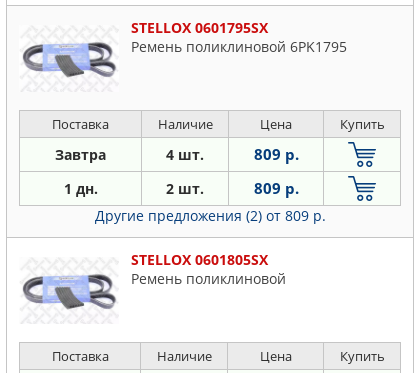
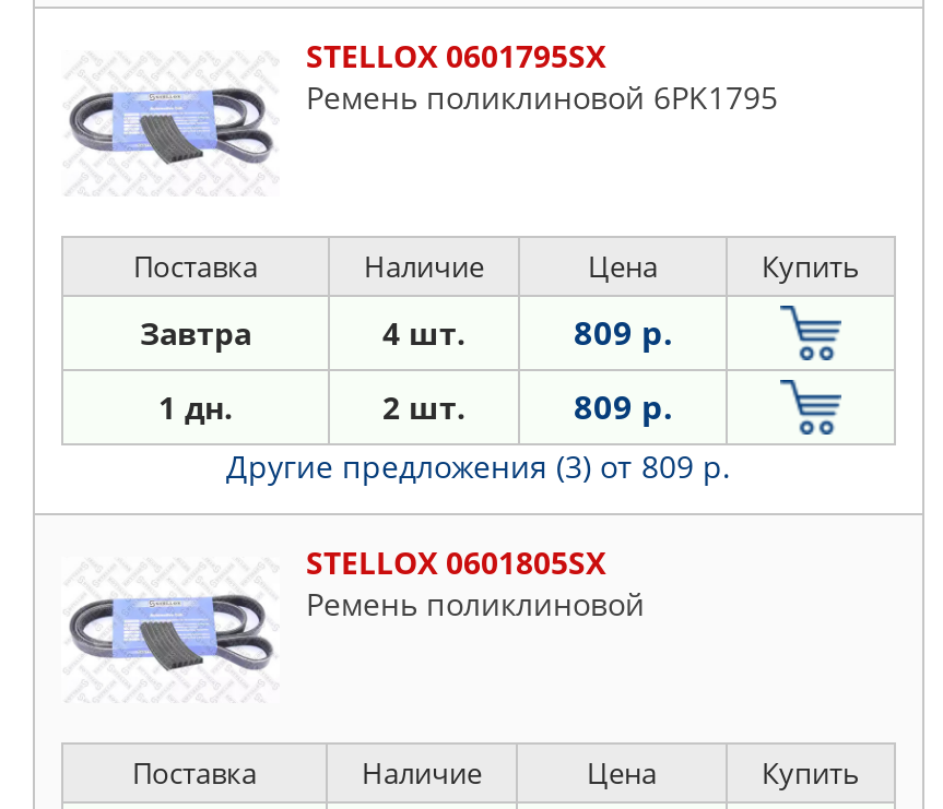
[94,206,325,225] Другие предложения (2) от 809 р. -> [226,446,731,488] Другие предложения (3) от 809 р.

